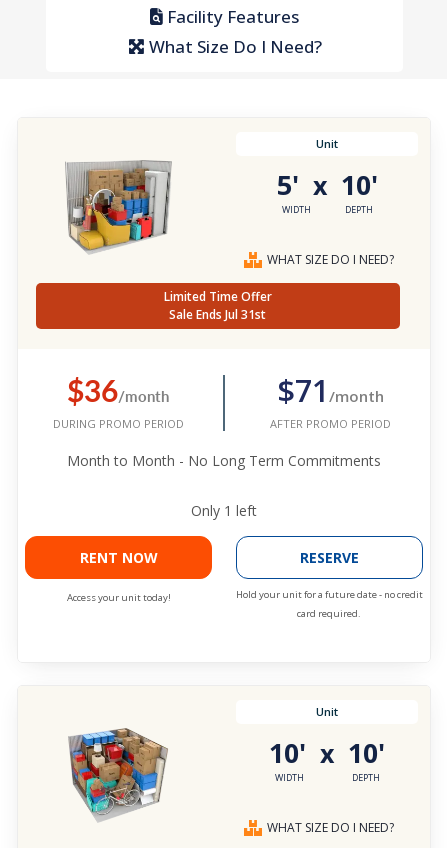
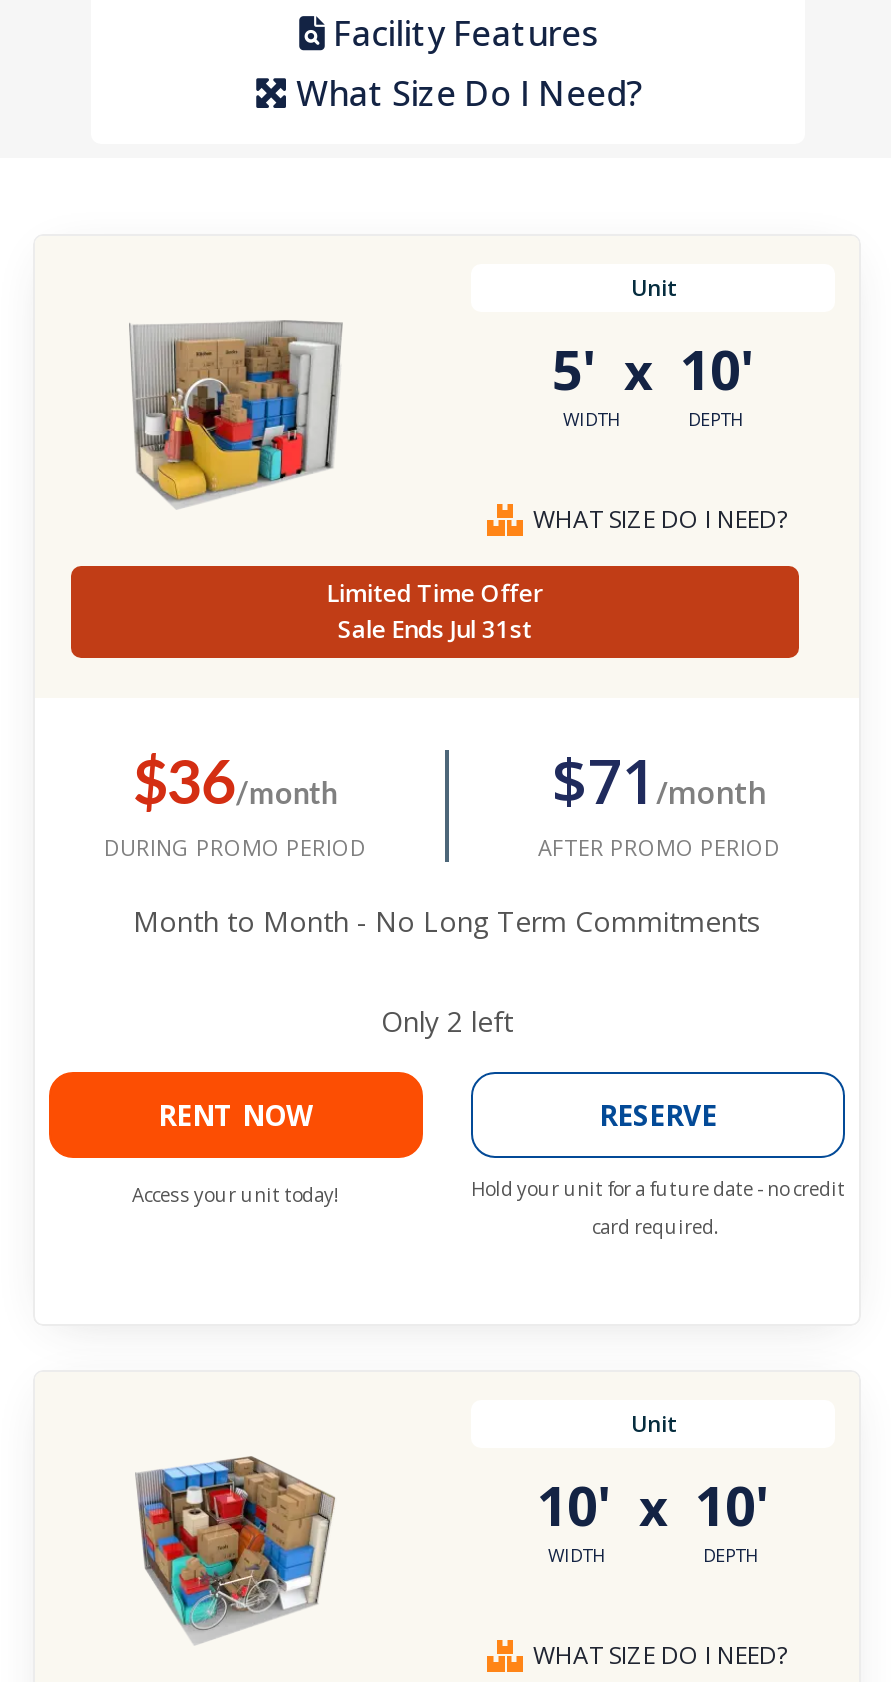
[191,501,257,520] Only 1 left -> [381,1003,513,1041] Only 2 left

